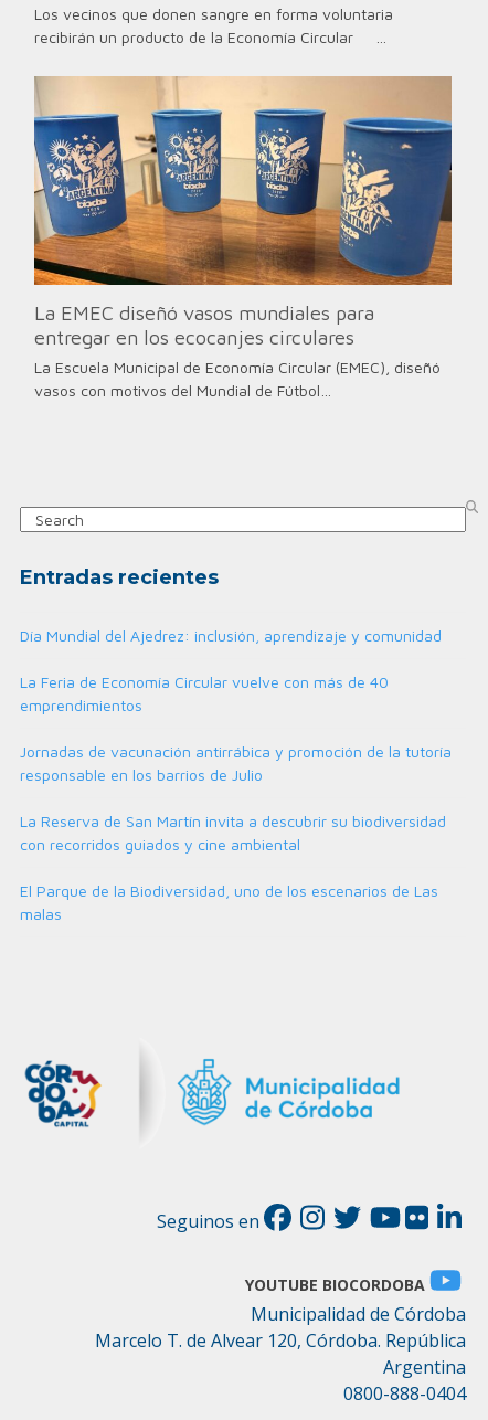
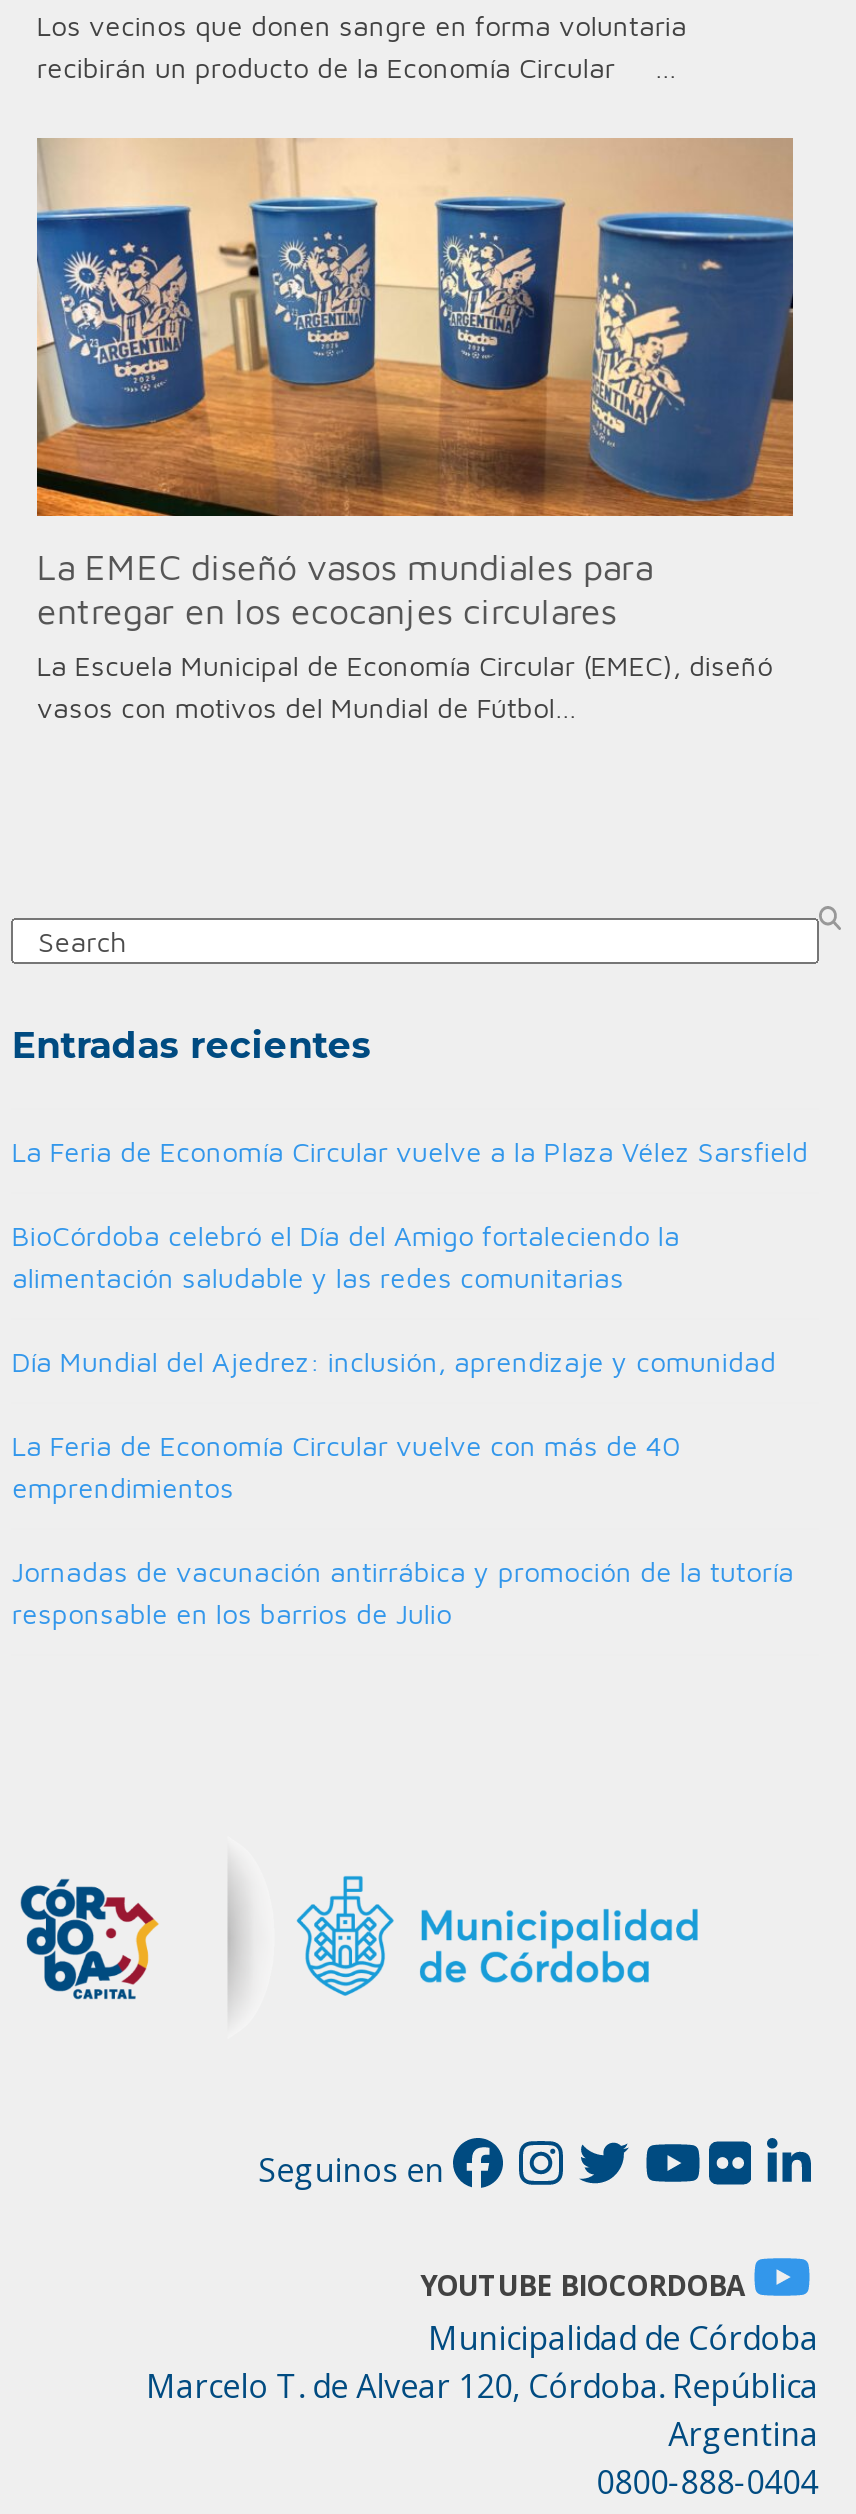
none -> [12,1134,808,1294] La Feria de Economía Circular vuelve a la Plaza Vélez Sarsfield | BioCórdoba celebró el Día del Amigo fortaleciendo la | alimentación saludable y las redes comunitarias
moved [20,626,452,784] -> [12,1344,794,1630]: Día Mundial del Ajedrez: inclusión, aprendizaje y comunidad | La Feria de Economía Circular vuelve con más de 40 | emprendimientos | Jornadas de vacunación antirrábica y promoción de la tutoría | responsable en los barrios de Julio
[20,812,446,923] La Reserva de San Martín invita a descubrir su biodiversidad | con recorridos guiados y cine ambiental | El Parque de la Biodiversidad, uno de los escenarios de Las | malas -> none

